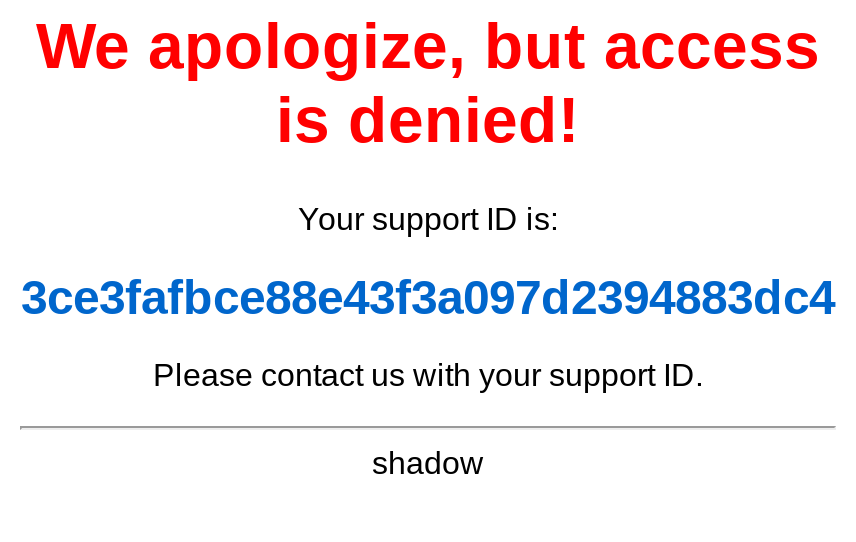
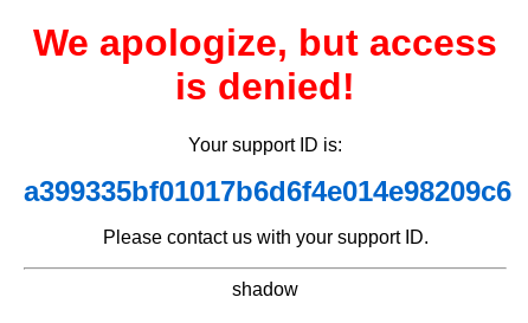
[21,270,835,324] 3ce3fafbce88e43f3a097d2394883dc4 -> [24,175,511,207] a399335bf01017b6d6f4e014e98209c6

